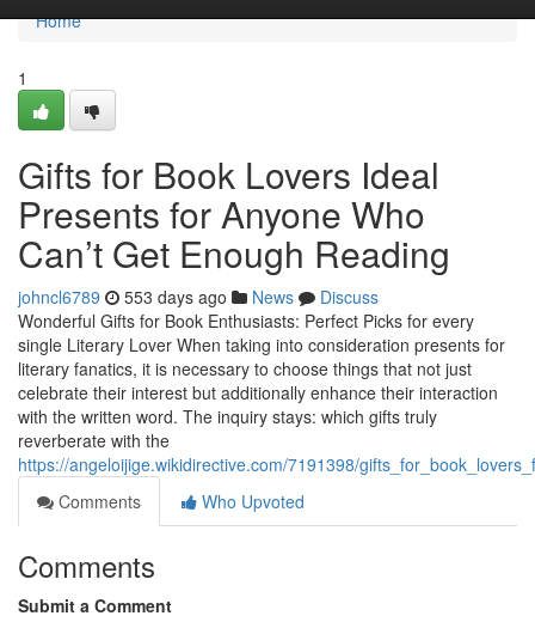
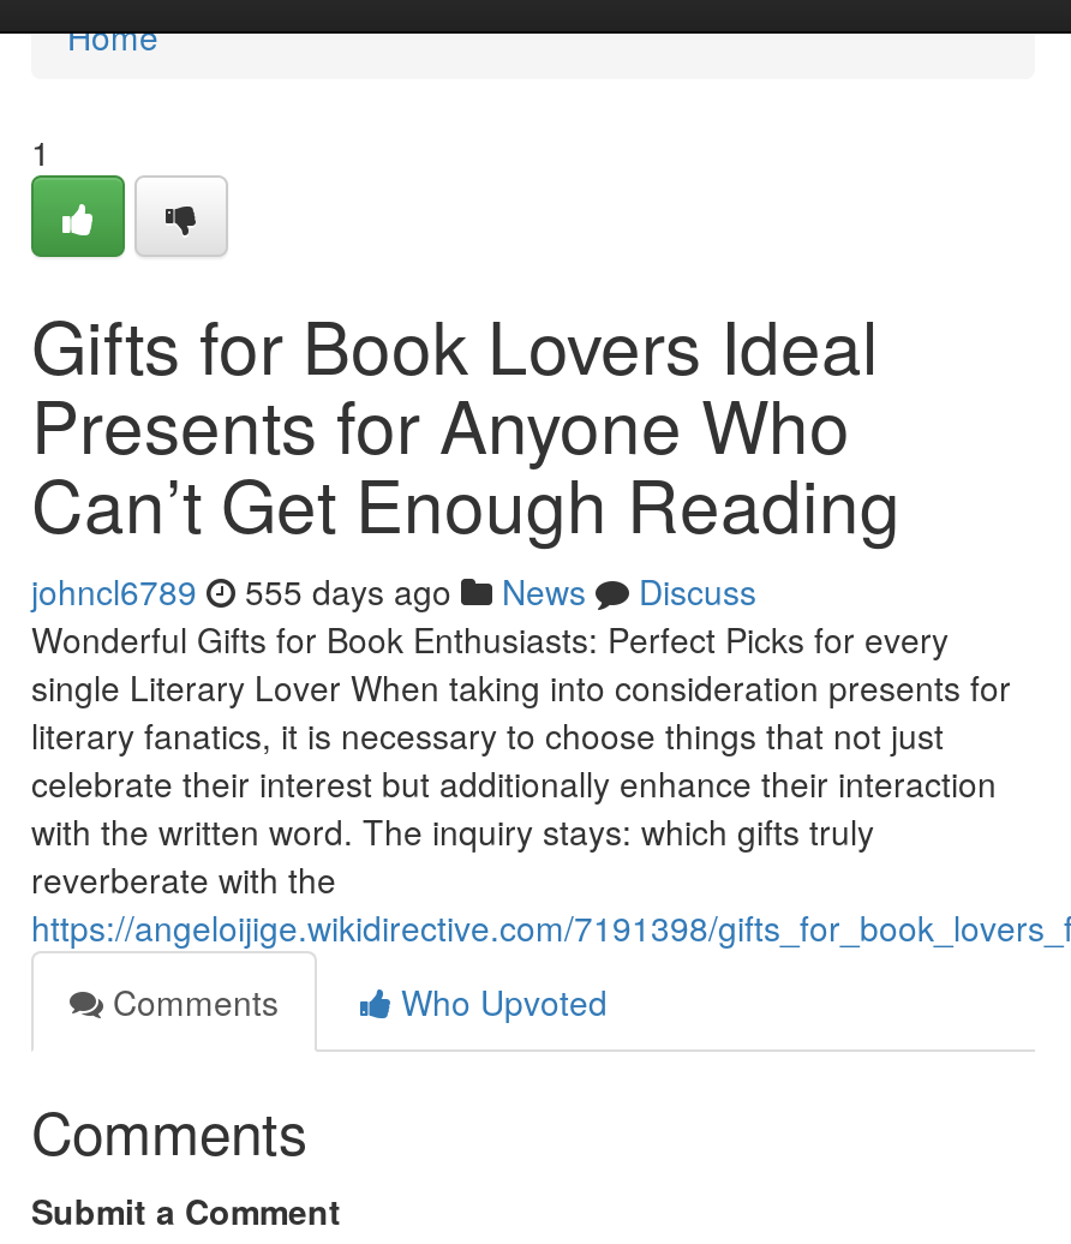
[18,285,379,309] johncl6789 553 days ago News Discuss -> [31,567,756,615] johncl6789 555 days ago News Discuss

